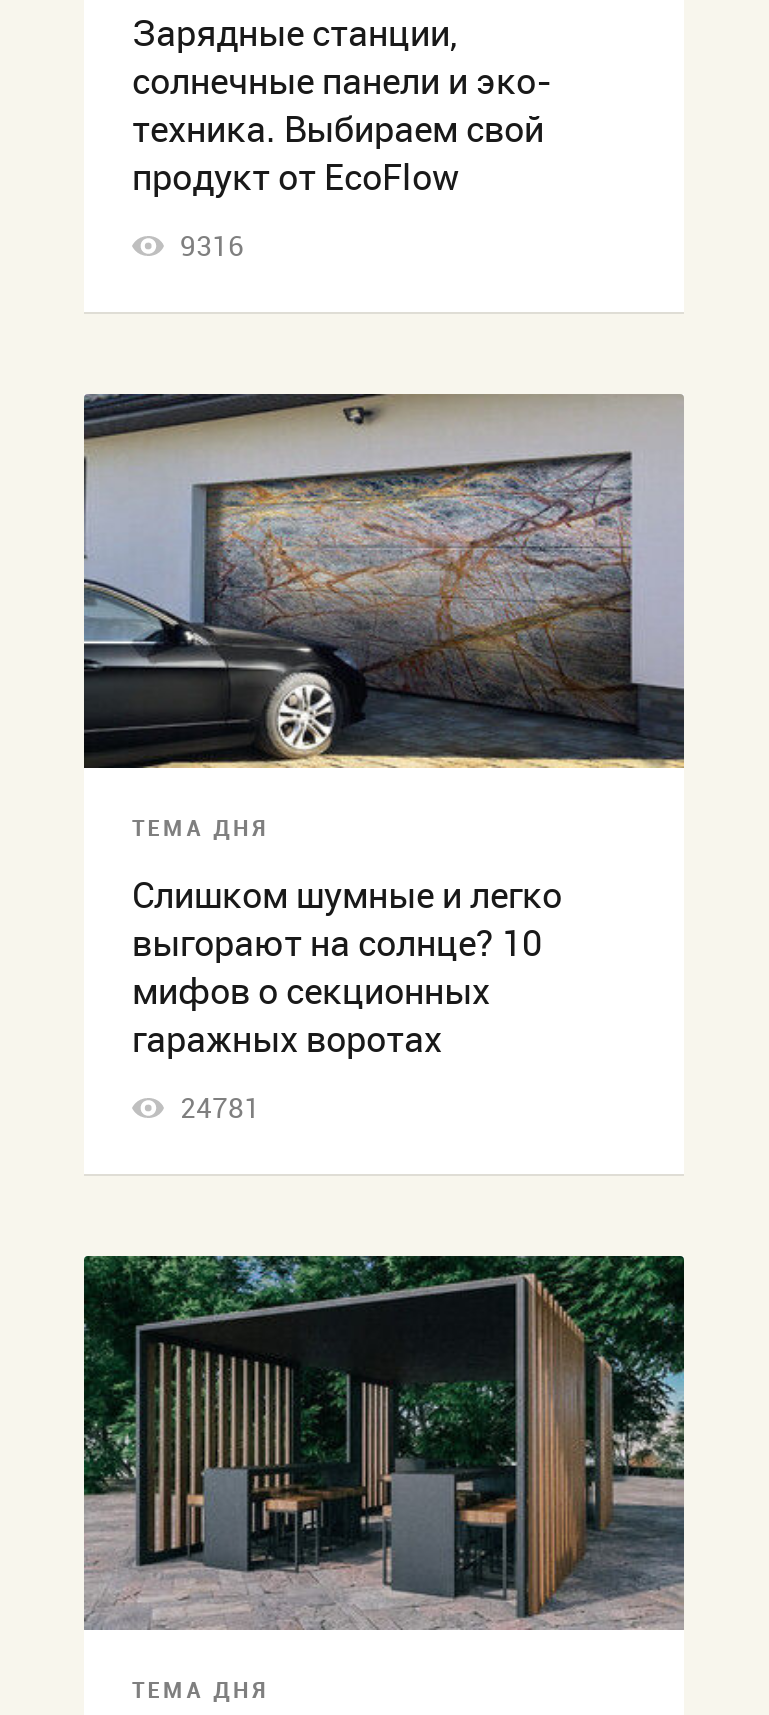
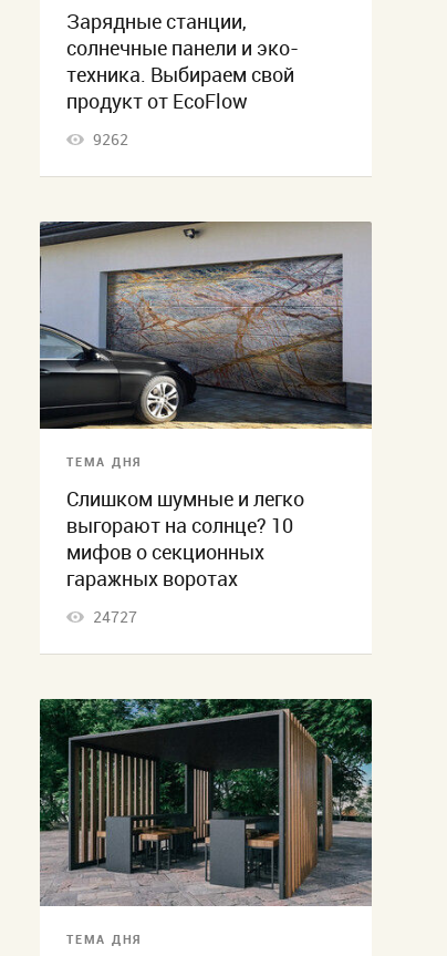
[180,230,244,262] 9316 -> [93,131,128,148] 9262
[180,1092,260,1124] 24781 -> [93,608,137,626] 24727

